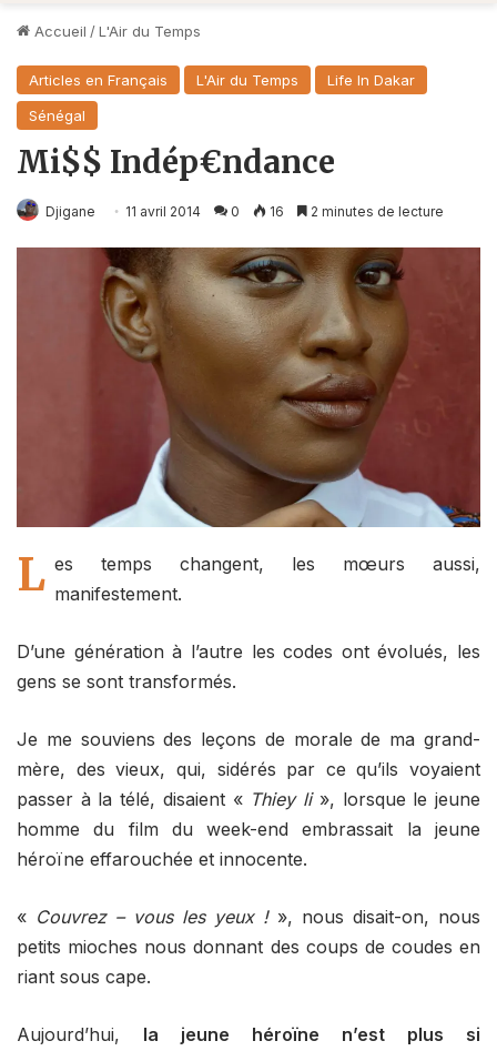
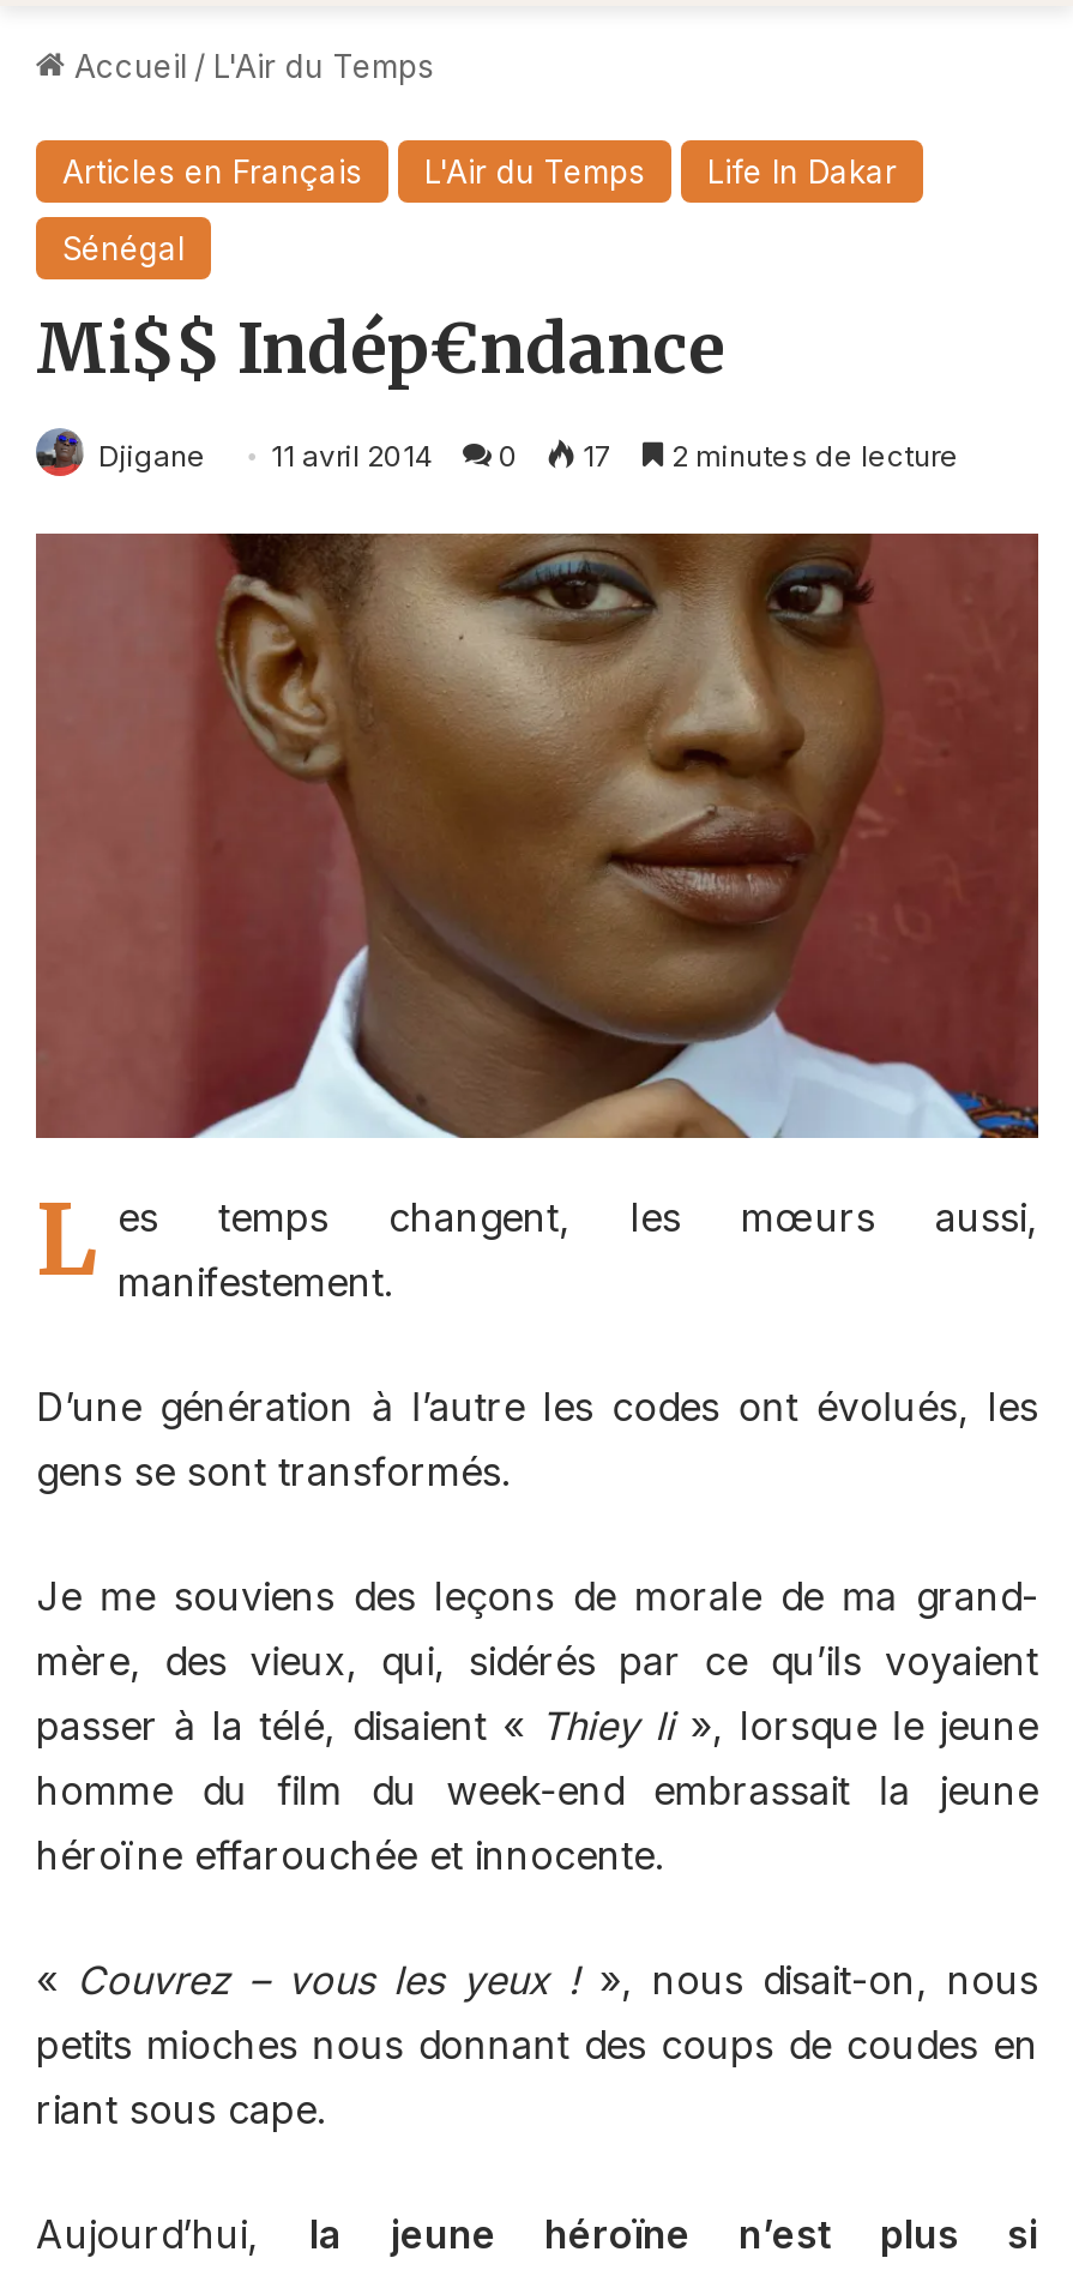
[45,203,444,220] Djigane 11 avril 2014 0 16 2 minutes de lecture -> [98,438,959,474] Djigane 11 avril 2014 0 17 2 minutes de lecture

